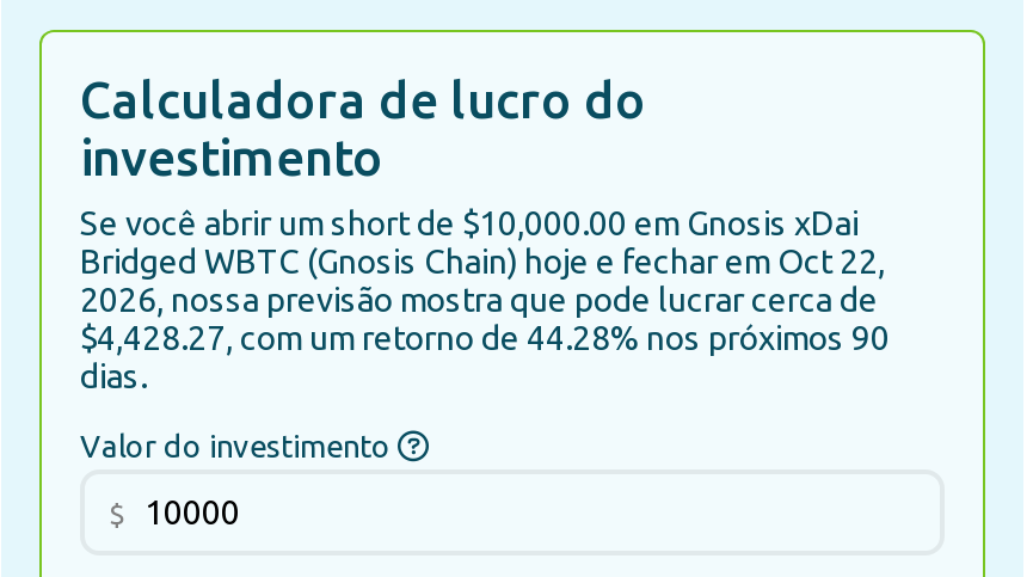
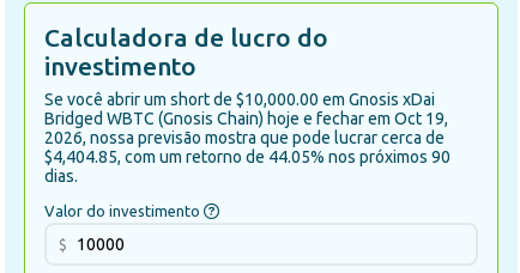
[80,243,885,281] Bridged WBTC (Gnosis Chain) hoje e fechar em Oct 22, -> [44,109,448,128] Bridged WBTC (Gnosis Chain) hoje e fechar em Oct 19,
[80,319,890,357] $4,428.27, com um retorno de 44.28% nos próximos 90 -> [44,147,451,166] $4,404.85, com um retorno de 44.05% nos próximos 90

